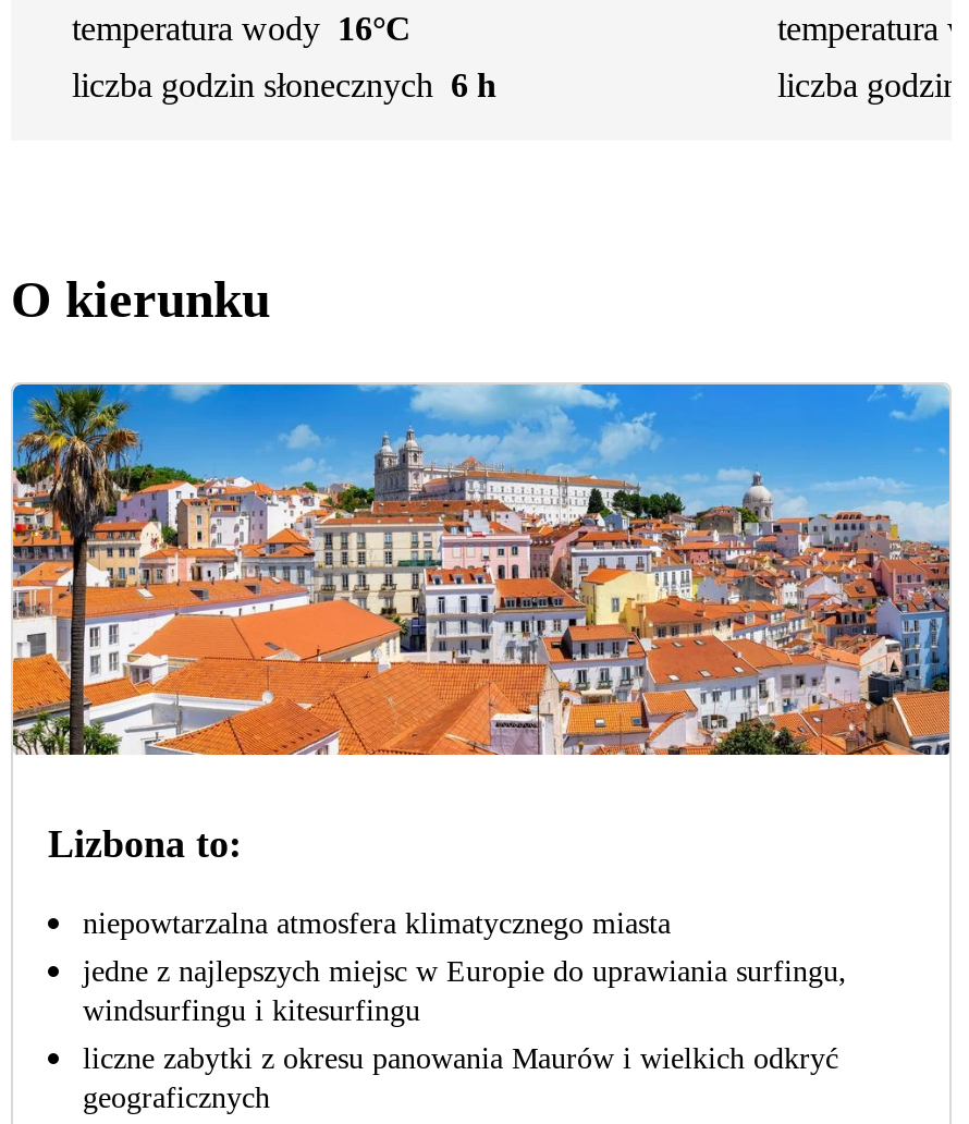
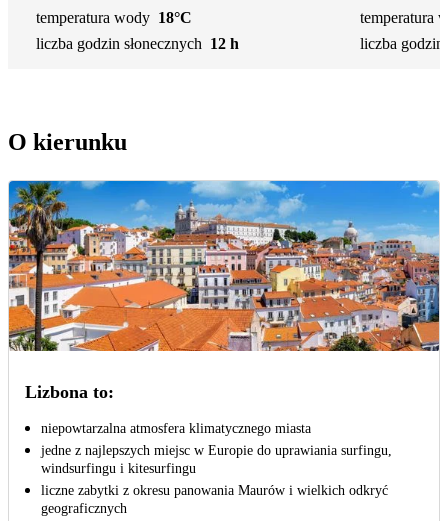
[72,10,412,47] temperatura wody 16°C -> [36,9,192,26] temperatura wody 18°C
[72,66,496,103] liczba godzin słonecznych 6 h -> [36,35,239,52] liczba godzin słonecznych 12 h

